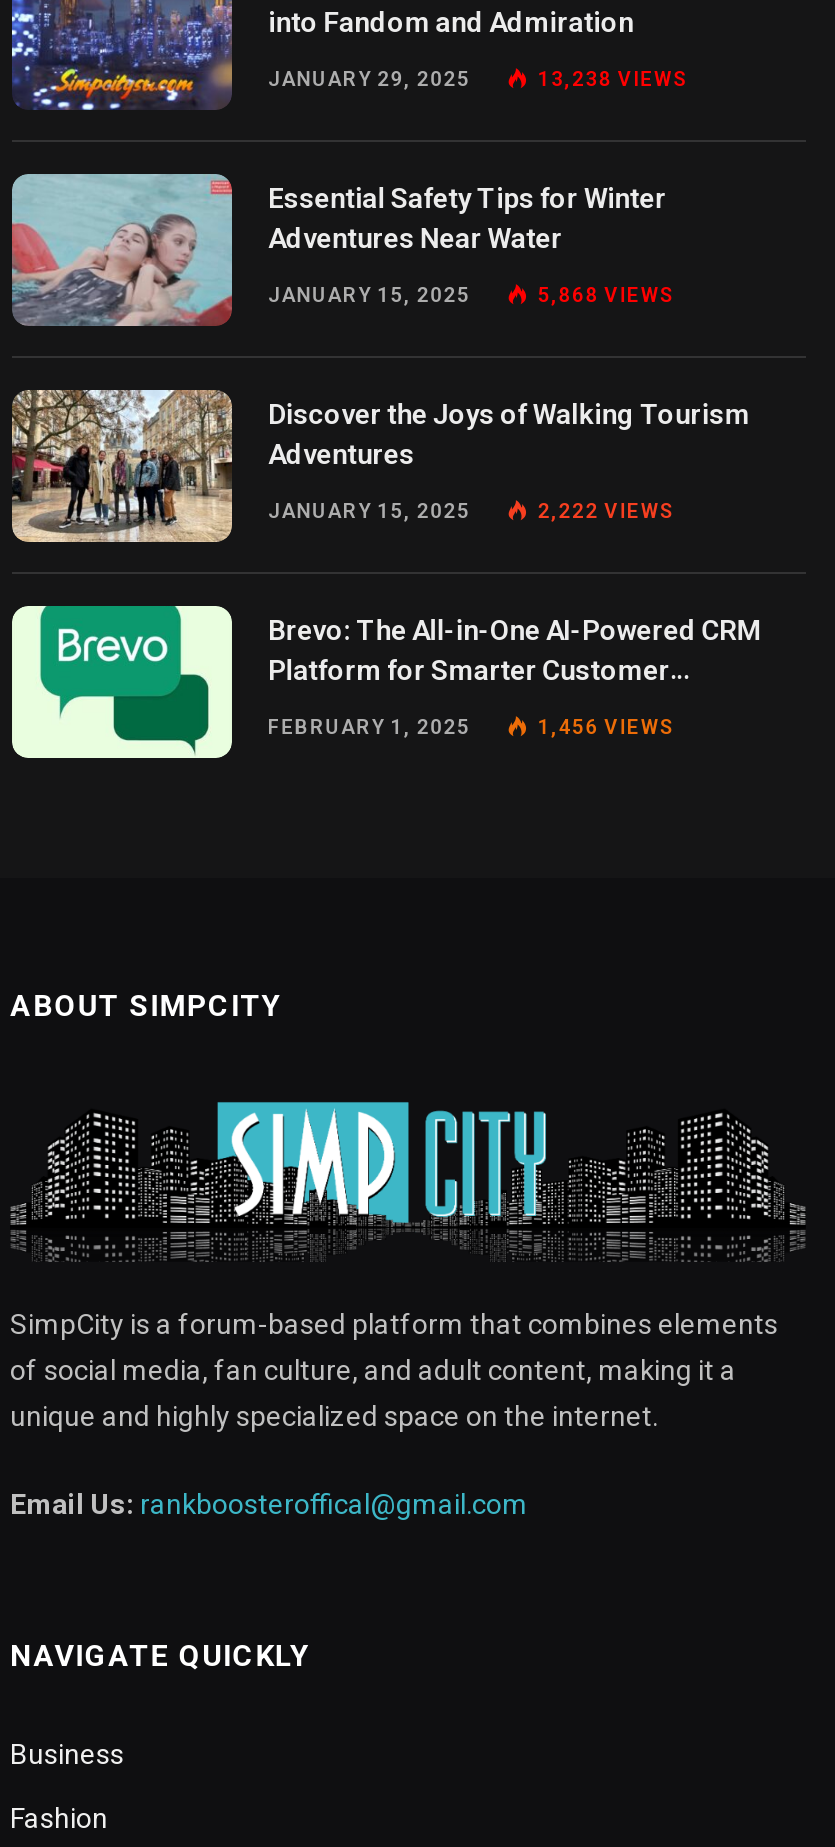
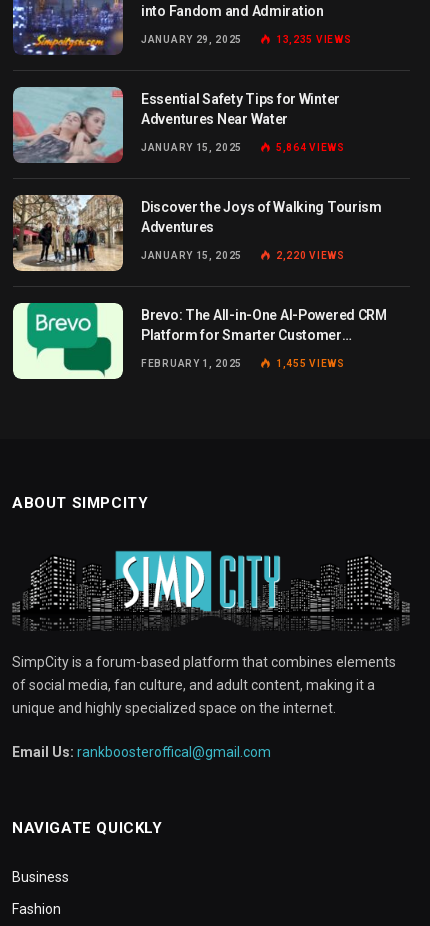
[538,67,689,89] 13,238 VIEWS -> [276,33,351,44] 13,235 VIEWS
[538,283,675,305] 5,868 VIEWS -> [276,141,345,152] 5,864 VIEWS
[538,499,675,521] 2,222 VIEWS -> [276,249,345,260] 2,220 VIEWS
[538,715,675,737] 1,456 VIEWS -> [276,357,345,368] 1,455 VIEWS

